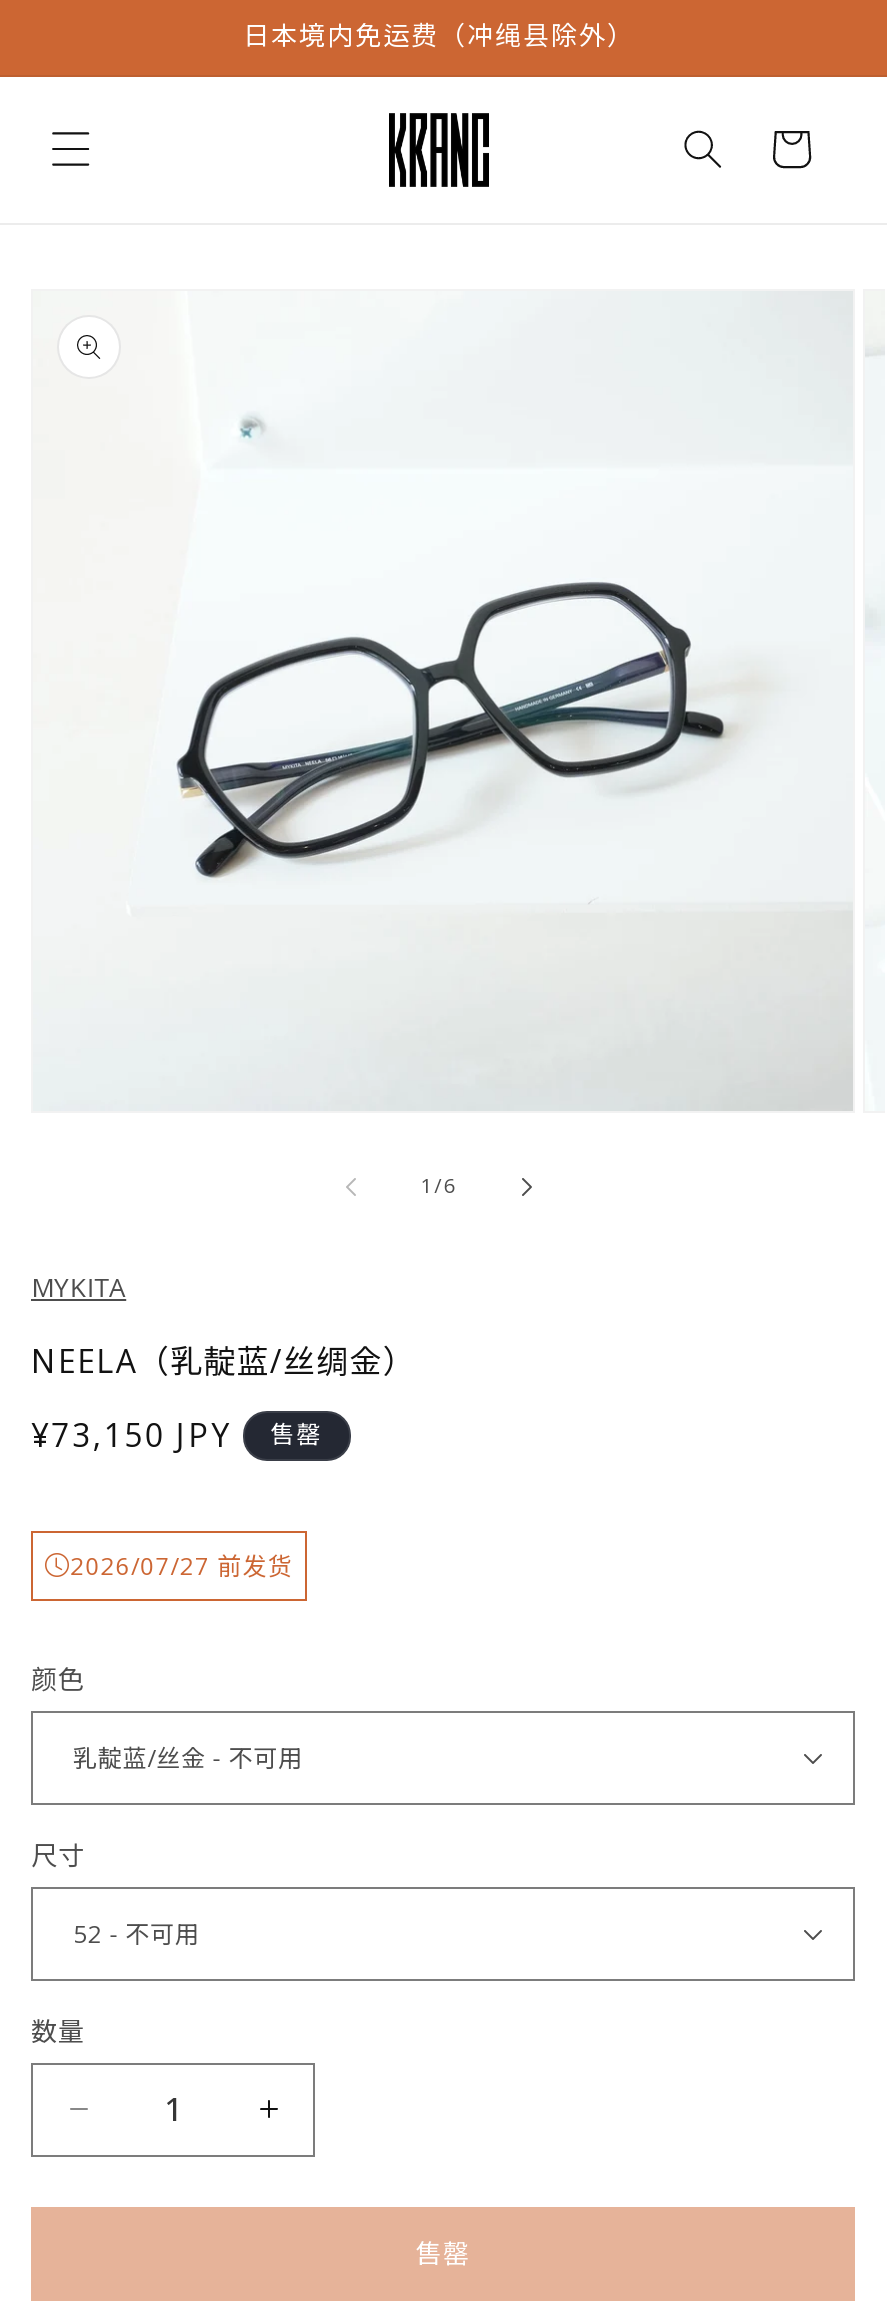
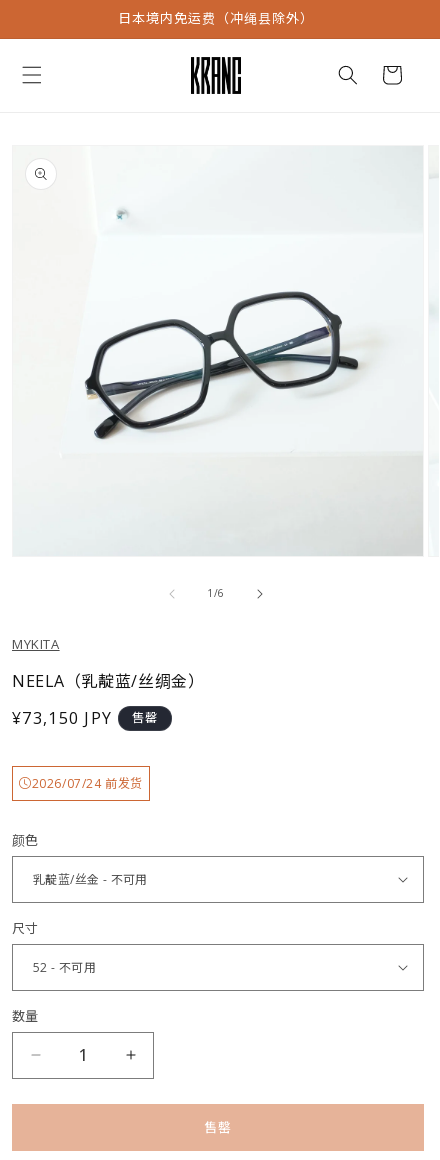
[70,1549,293,1583] 2026/07/27前发货 -> [32,775,143,792] 2026/07/24前发货

